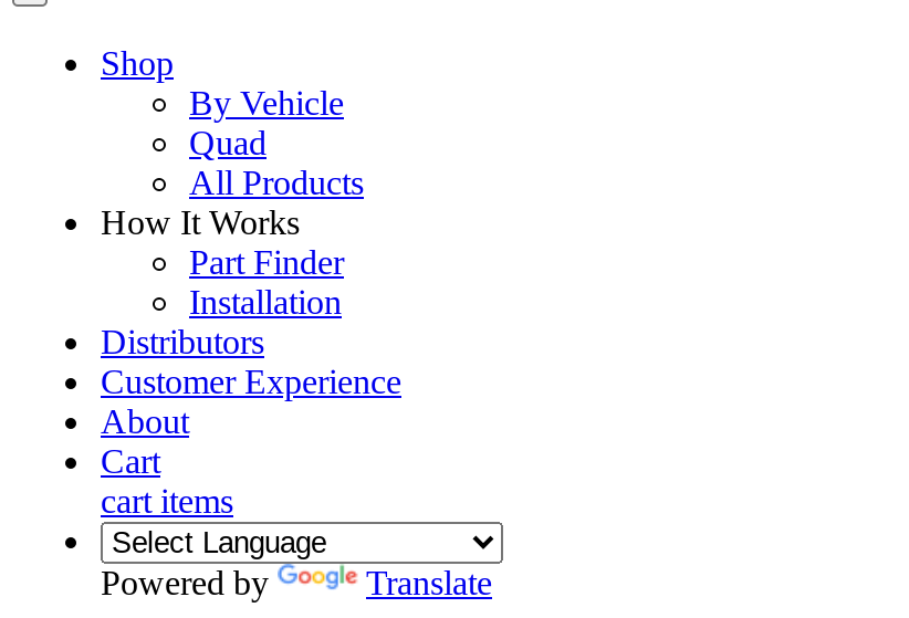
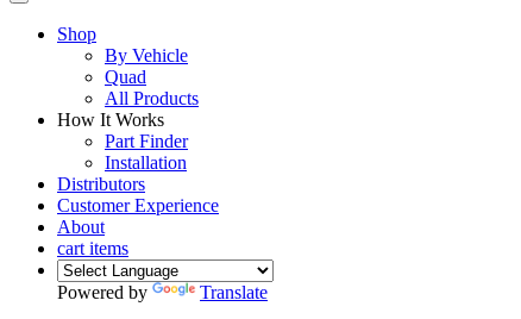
[101,442,160,480] Cart -> none

